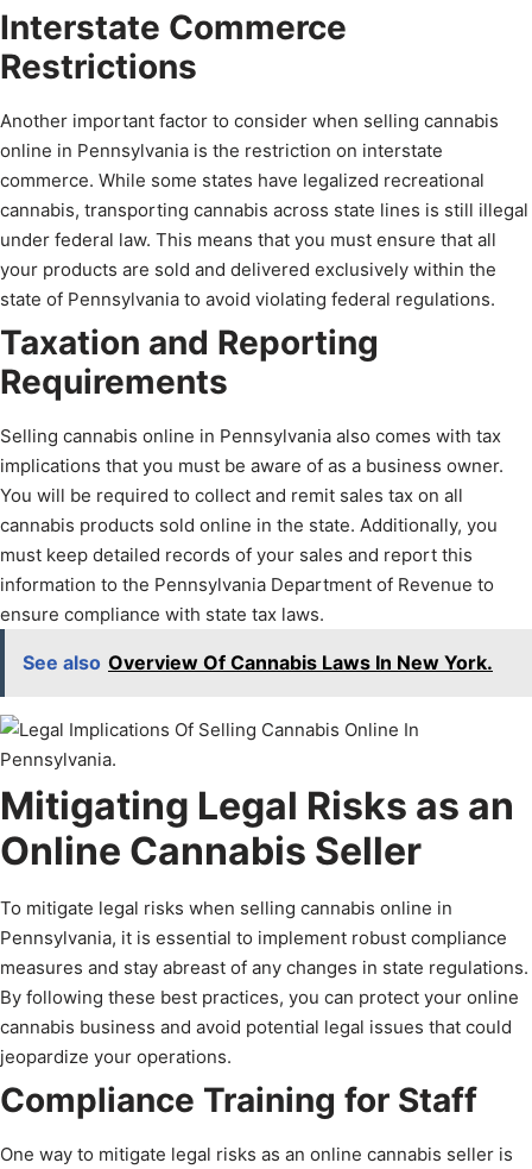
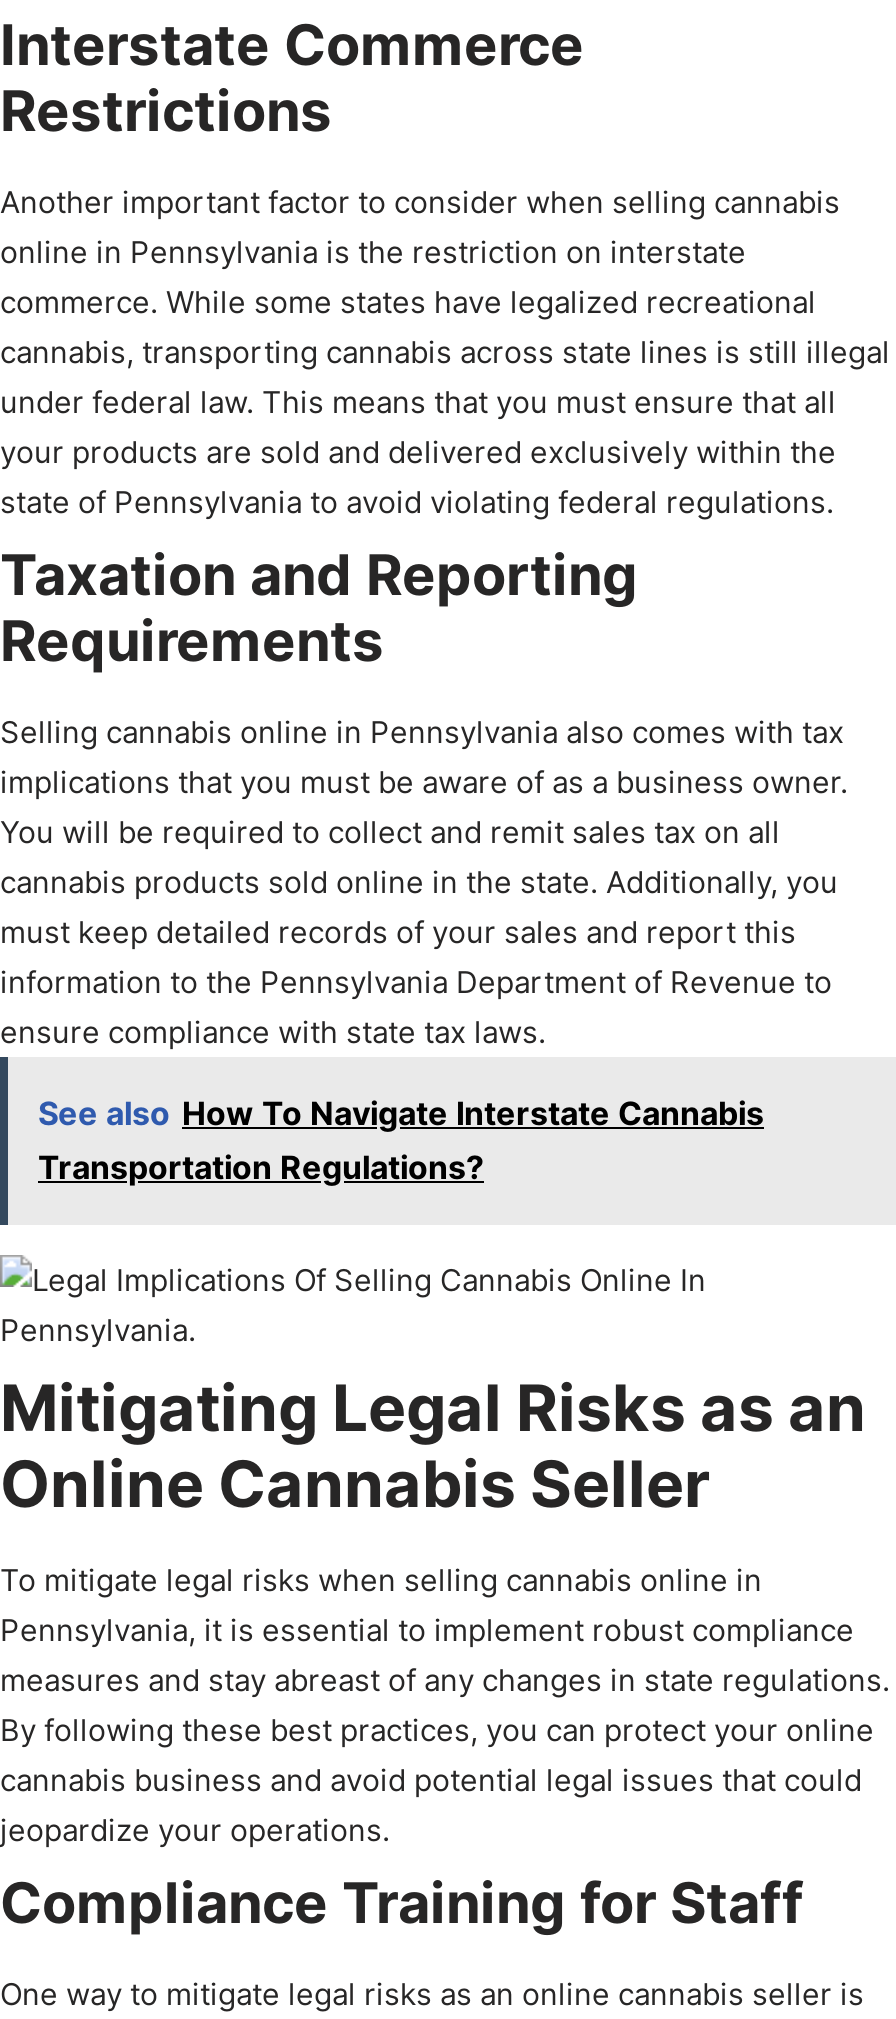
[23,651,493,674] See also Overview Of Cannabis Laws In New York. -> [38,1093,764,1187] See also How To Navigate Interstate Cannabis | Transportation Regulations?

